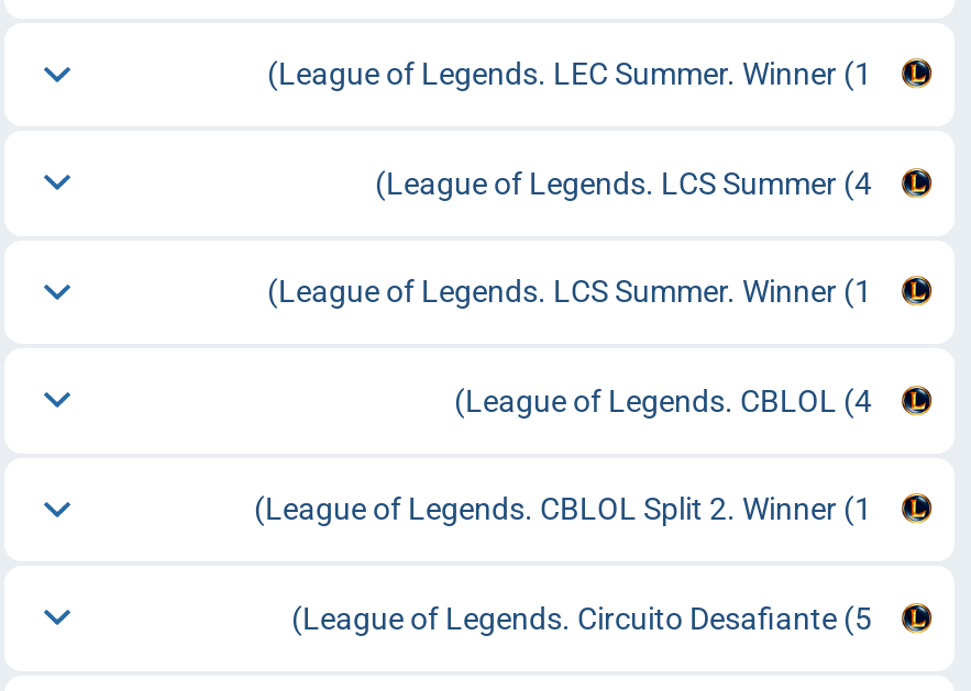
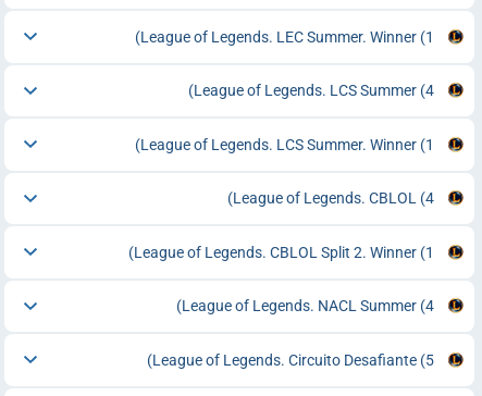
none -> [181,297,434,315] League of Legends. NACL Summer (4)

